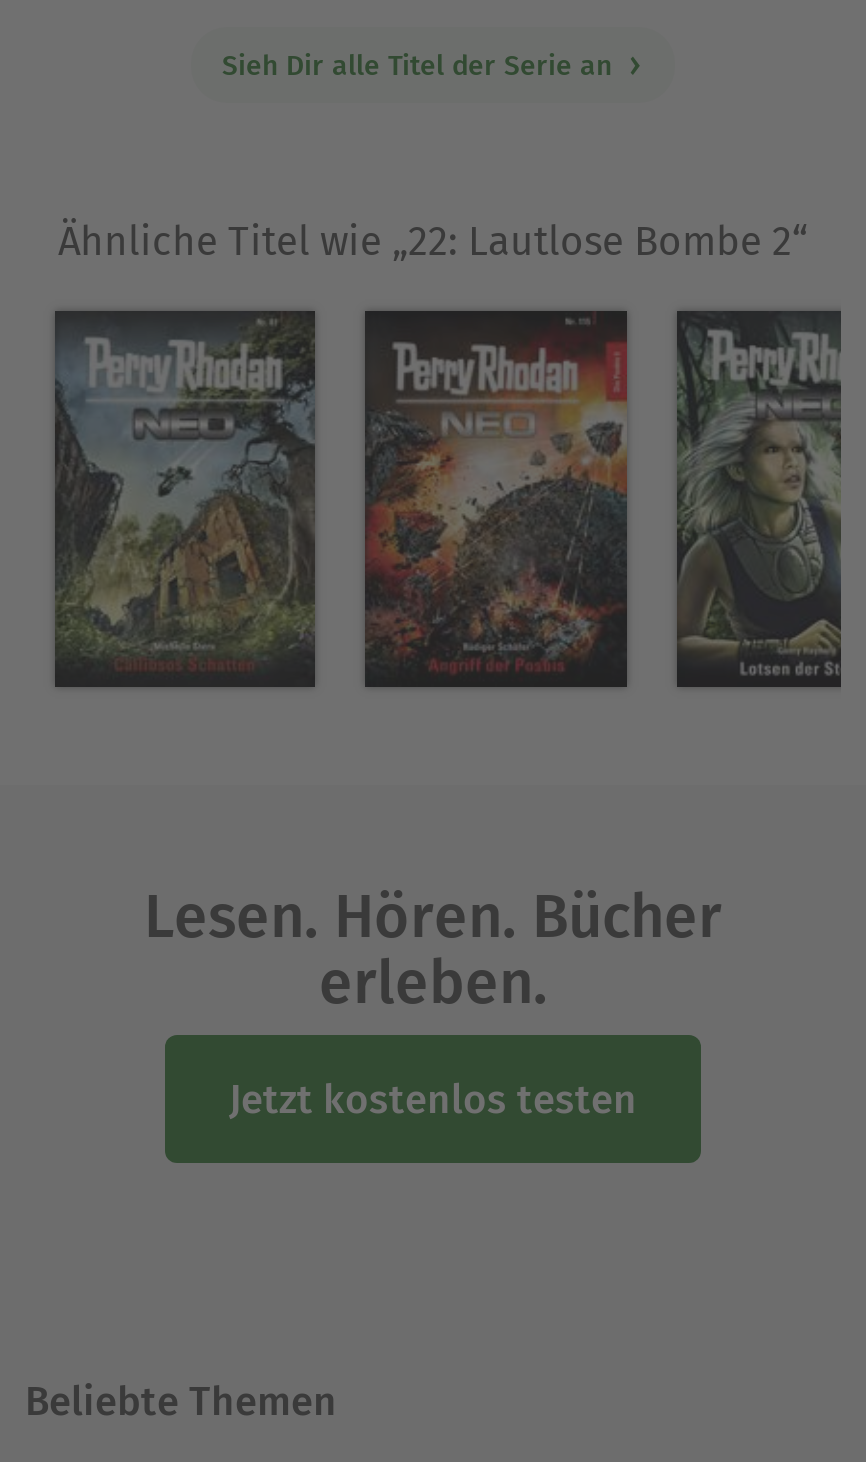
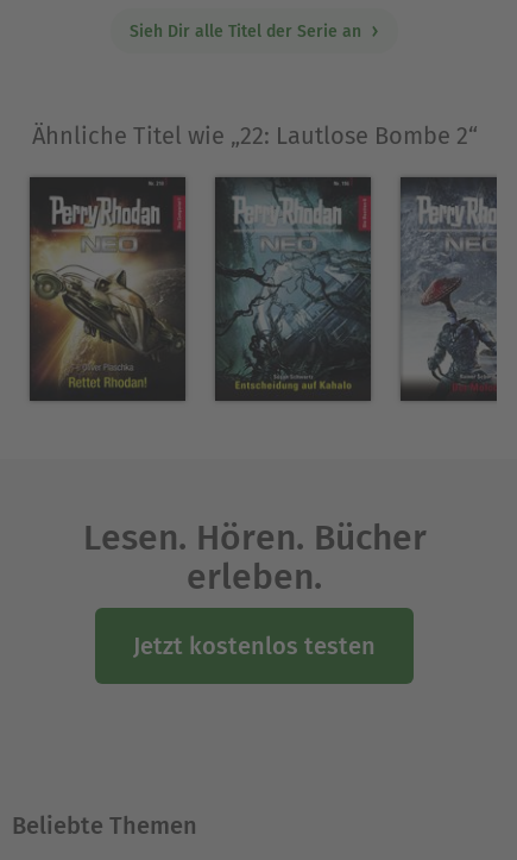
[53,317,317,673] [image] -> [30,180,187,391] [image]
[363,313,629,675] [image] -> [214,180,372,393] [image]
[675,317,843,677] [image] -> [399,183,497,394] [image]

